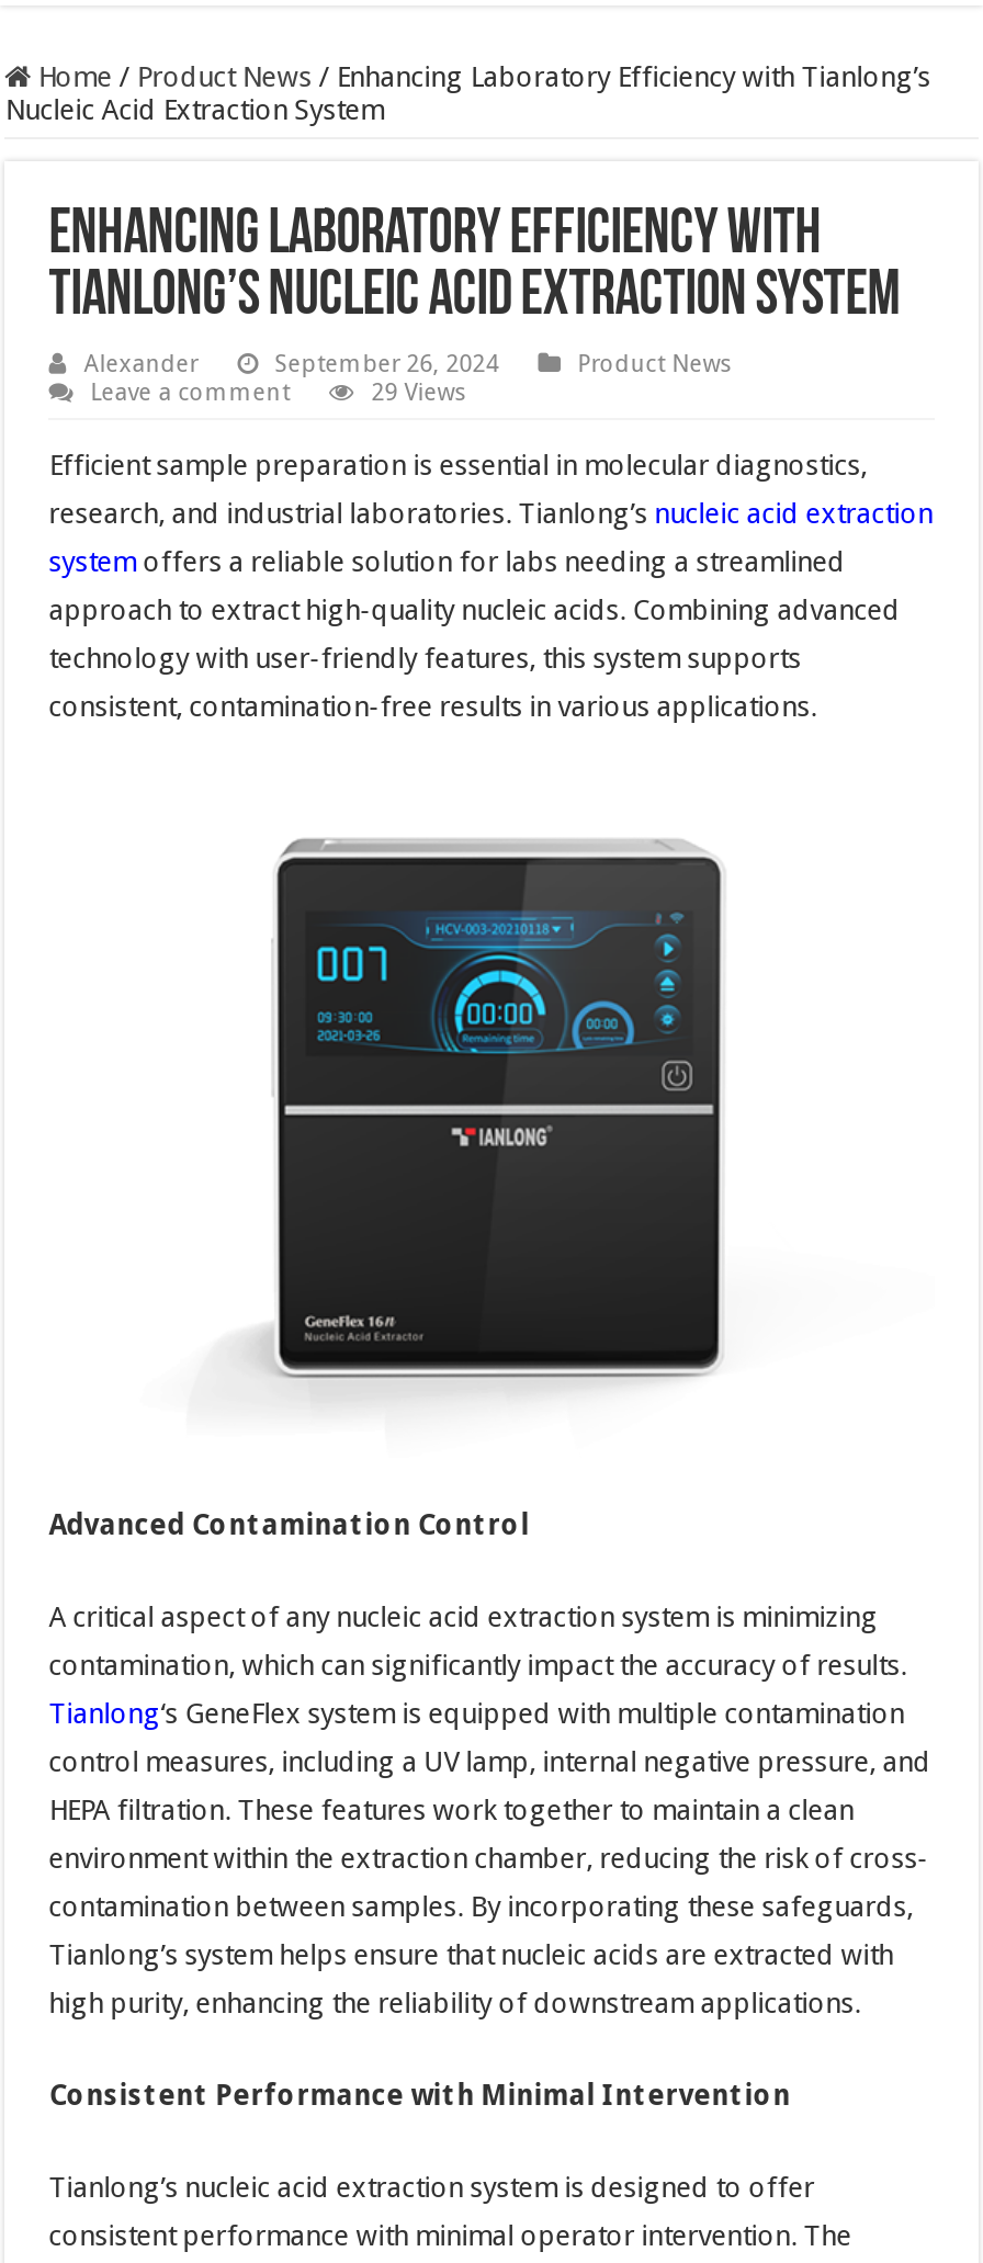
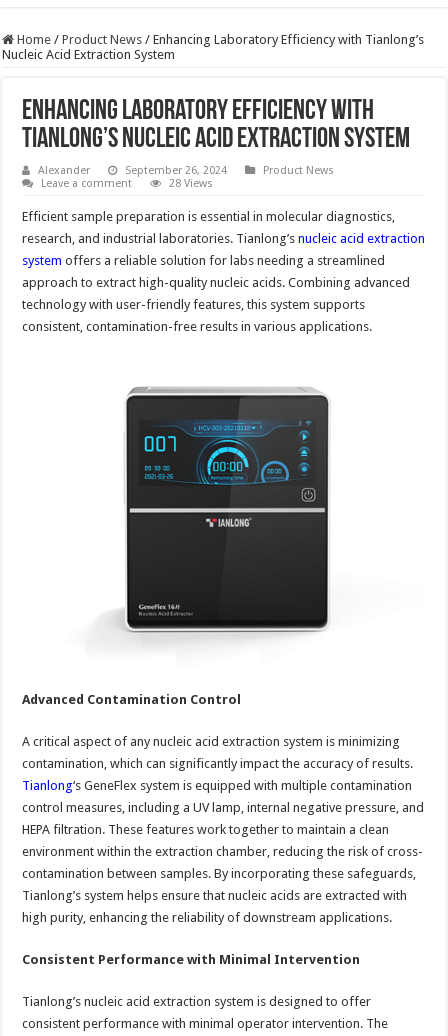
[371,378,468,407] 29 Views -> [169,177,213,190] 28 Views

